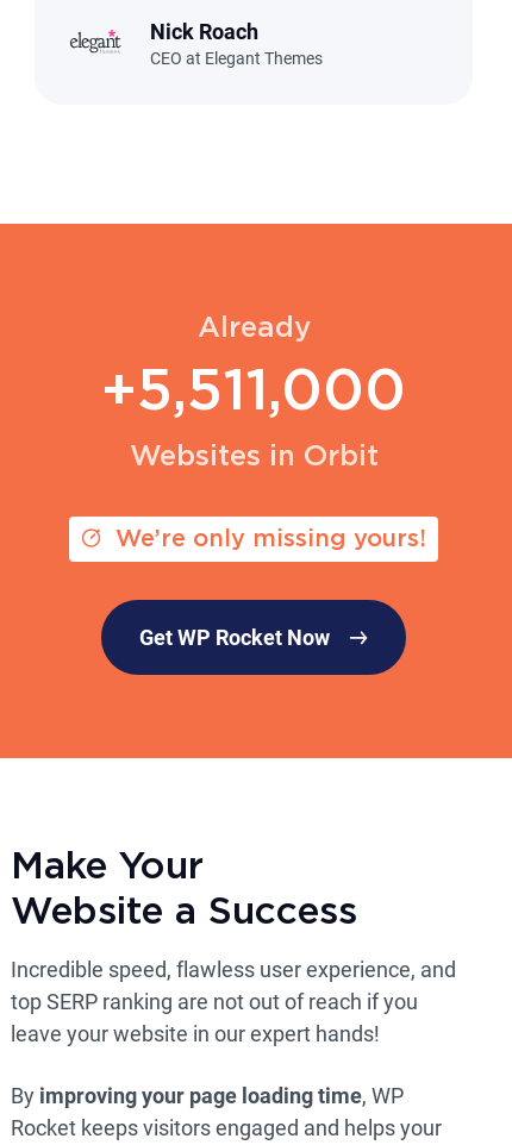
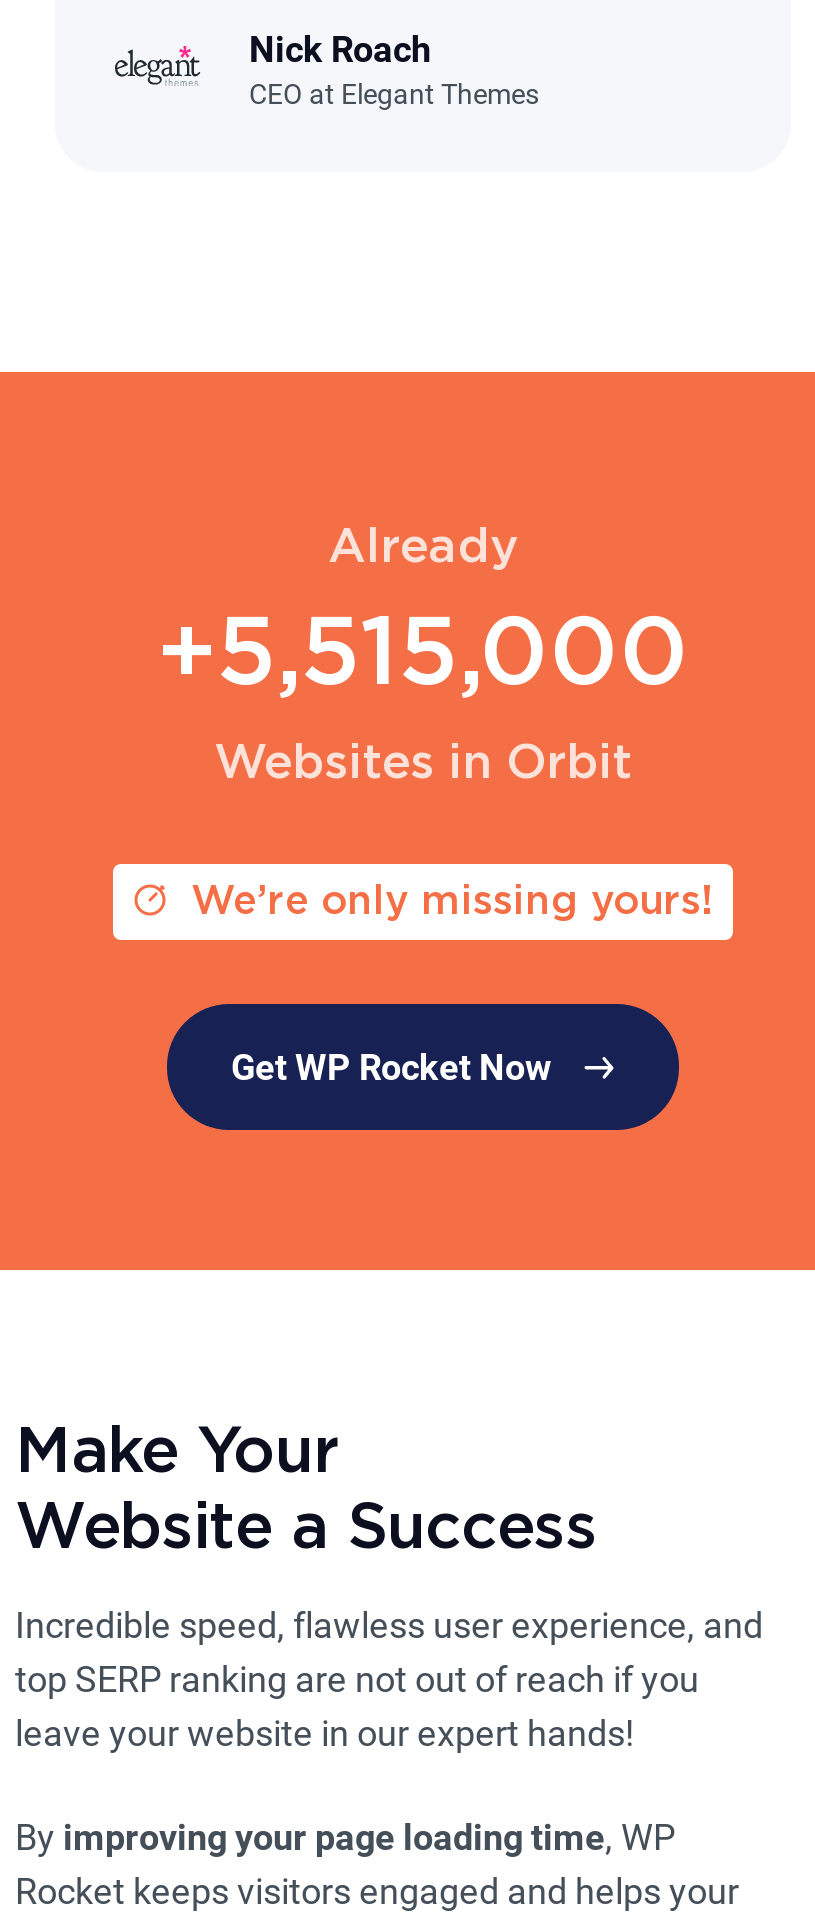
[101,364,406,421] +5,511,000 -> [156,607,690,703] +5,515,000

